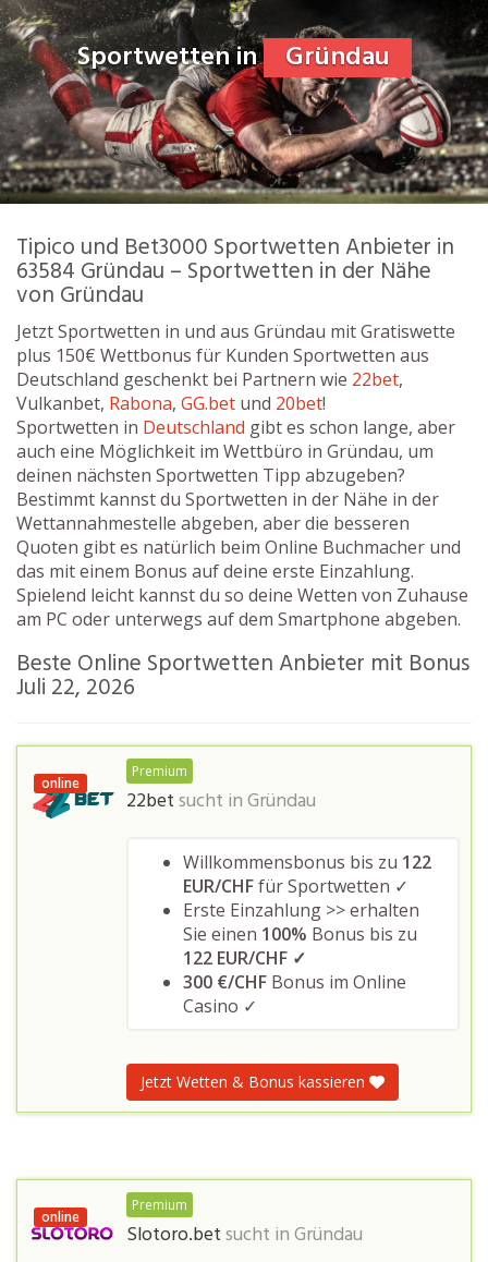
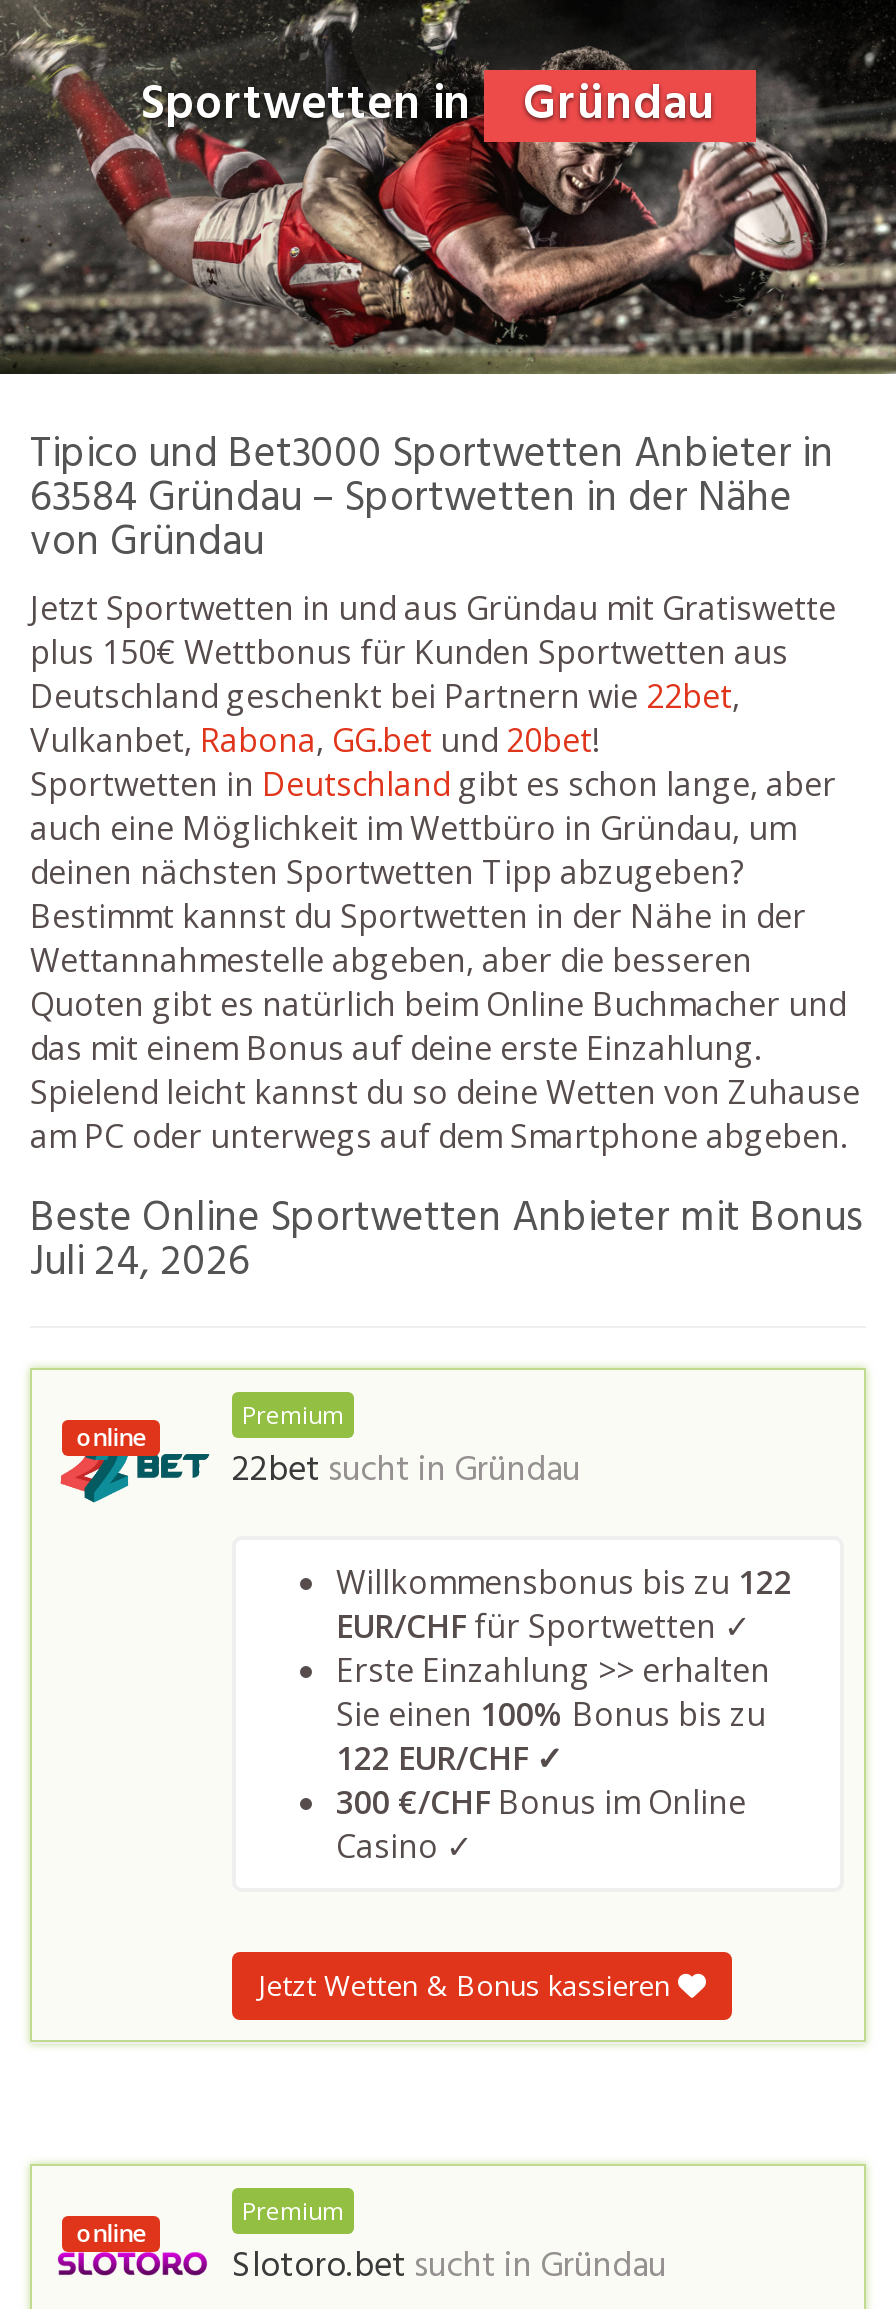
[16,671,135,707] Juli 22, 2026 -> [30,1231,250,1297] Juli 24, 2026

